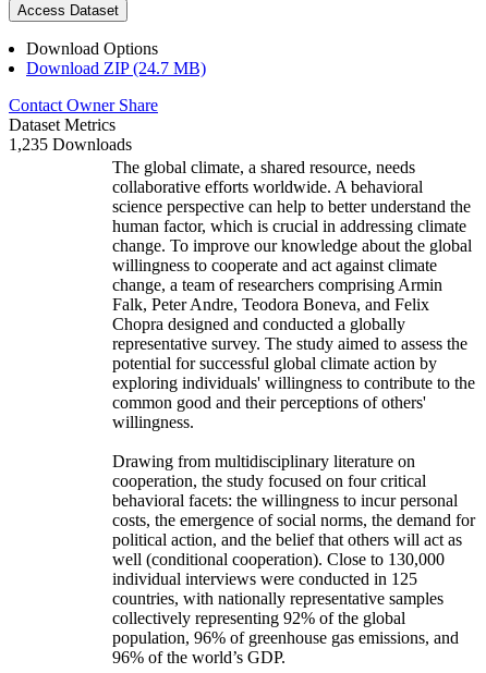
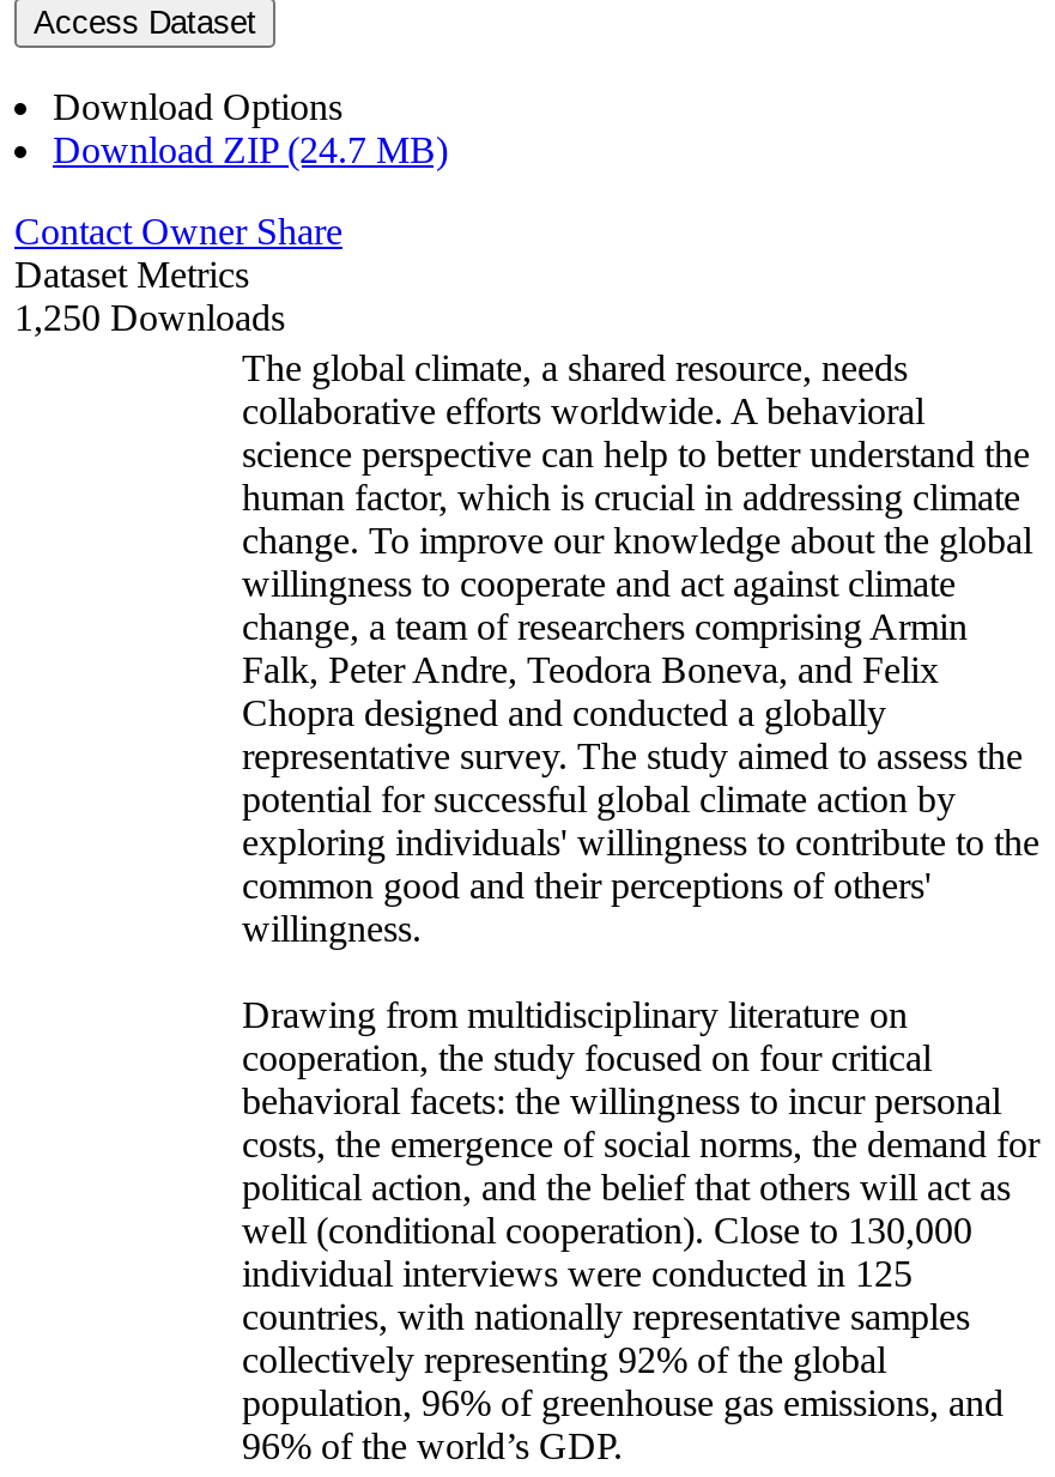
[9,135,132,154] 1,235 Downloads -> [14,298,285,339] 1,250 Downloads

